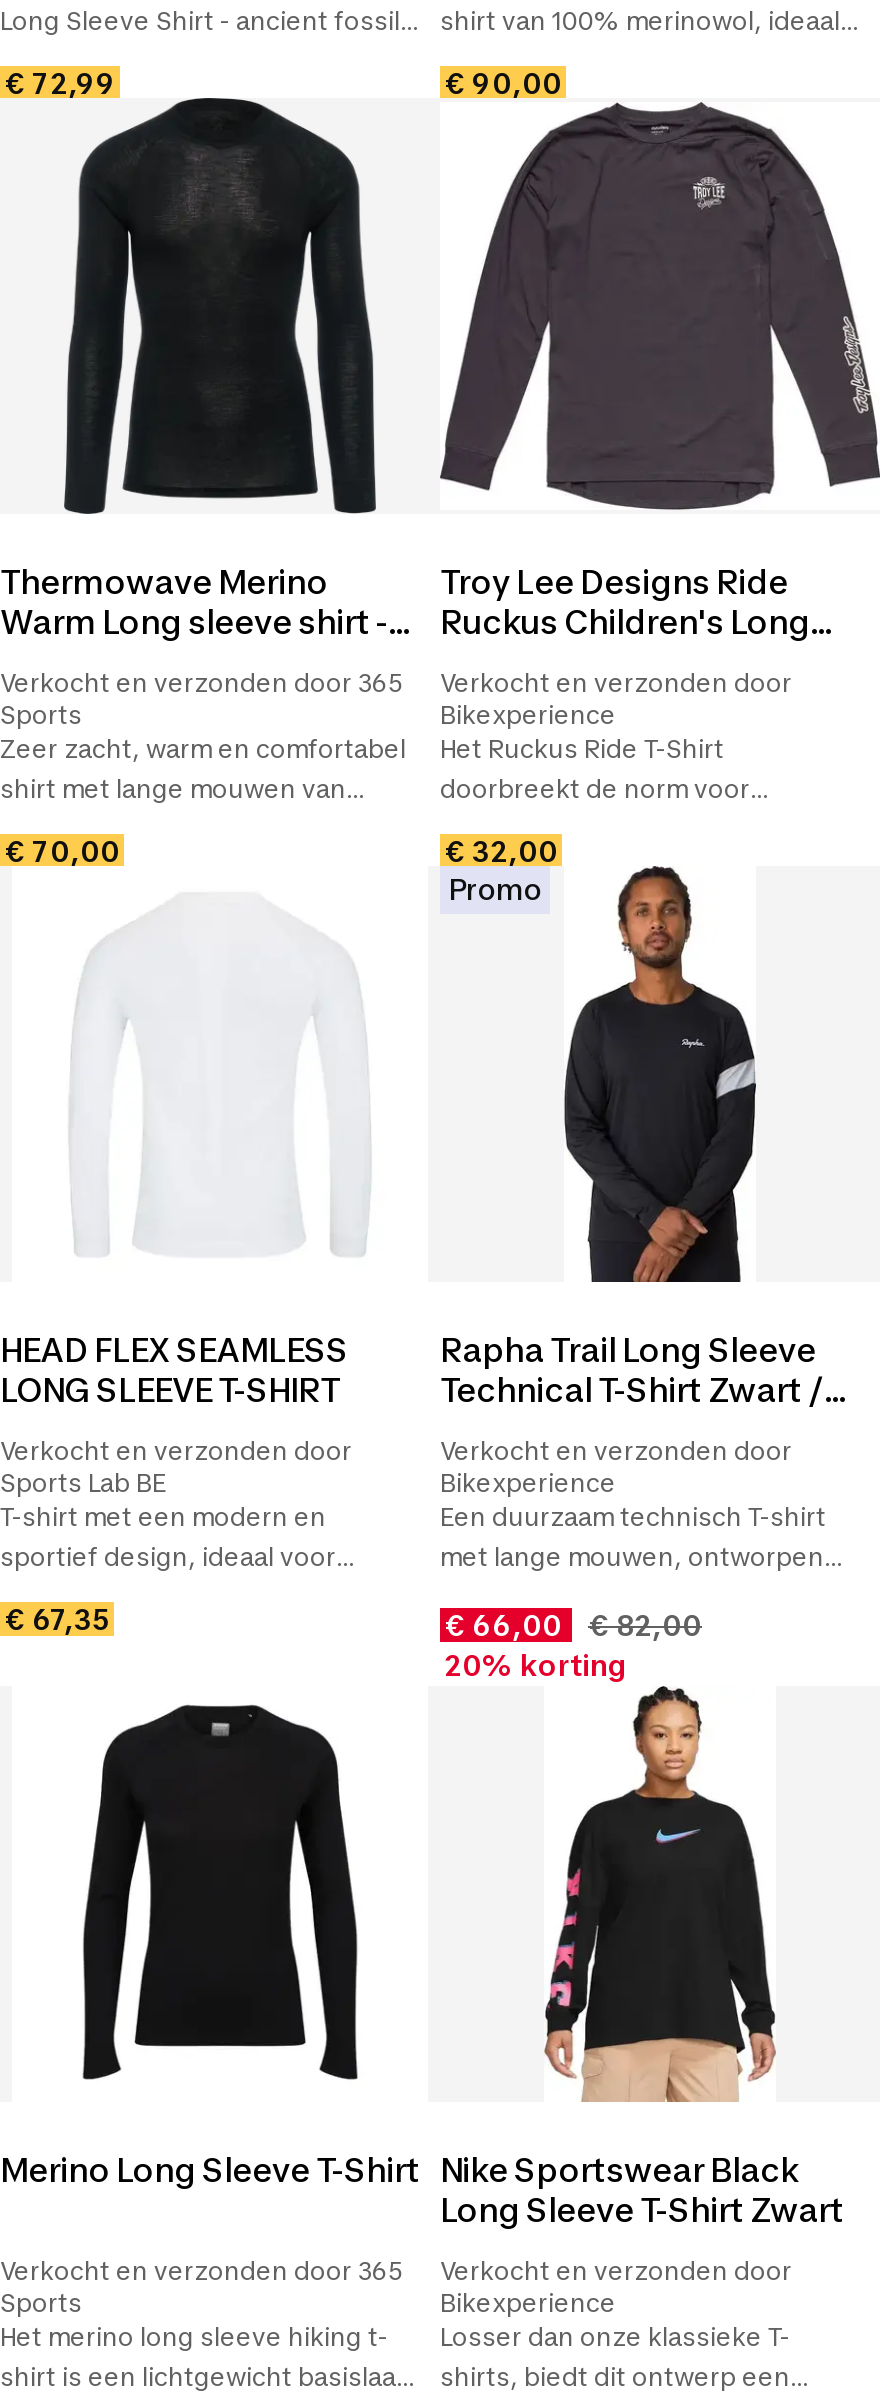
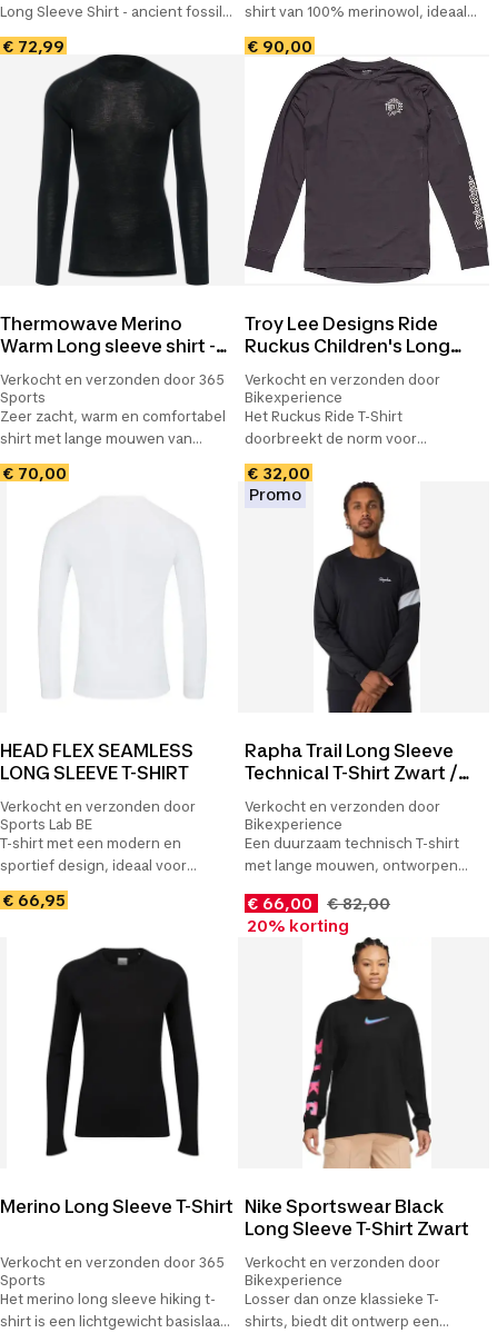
[4,1602,110,1636] € 67,35 -> [2,891,66,909] € 66,95

